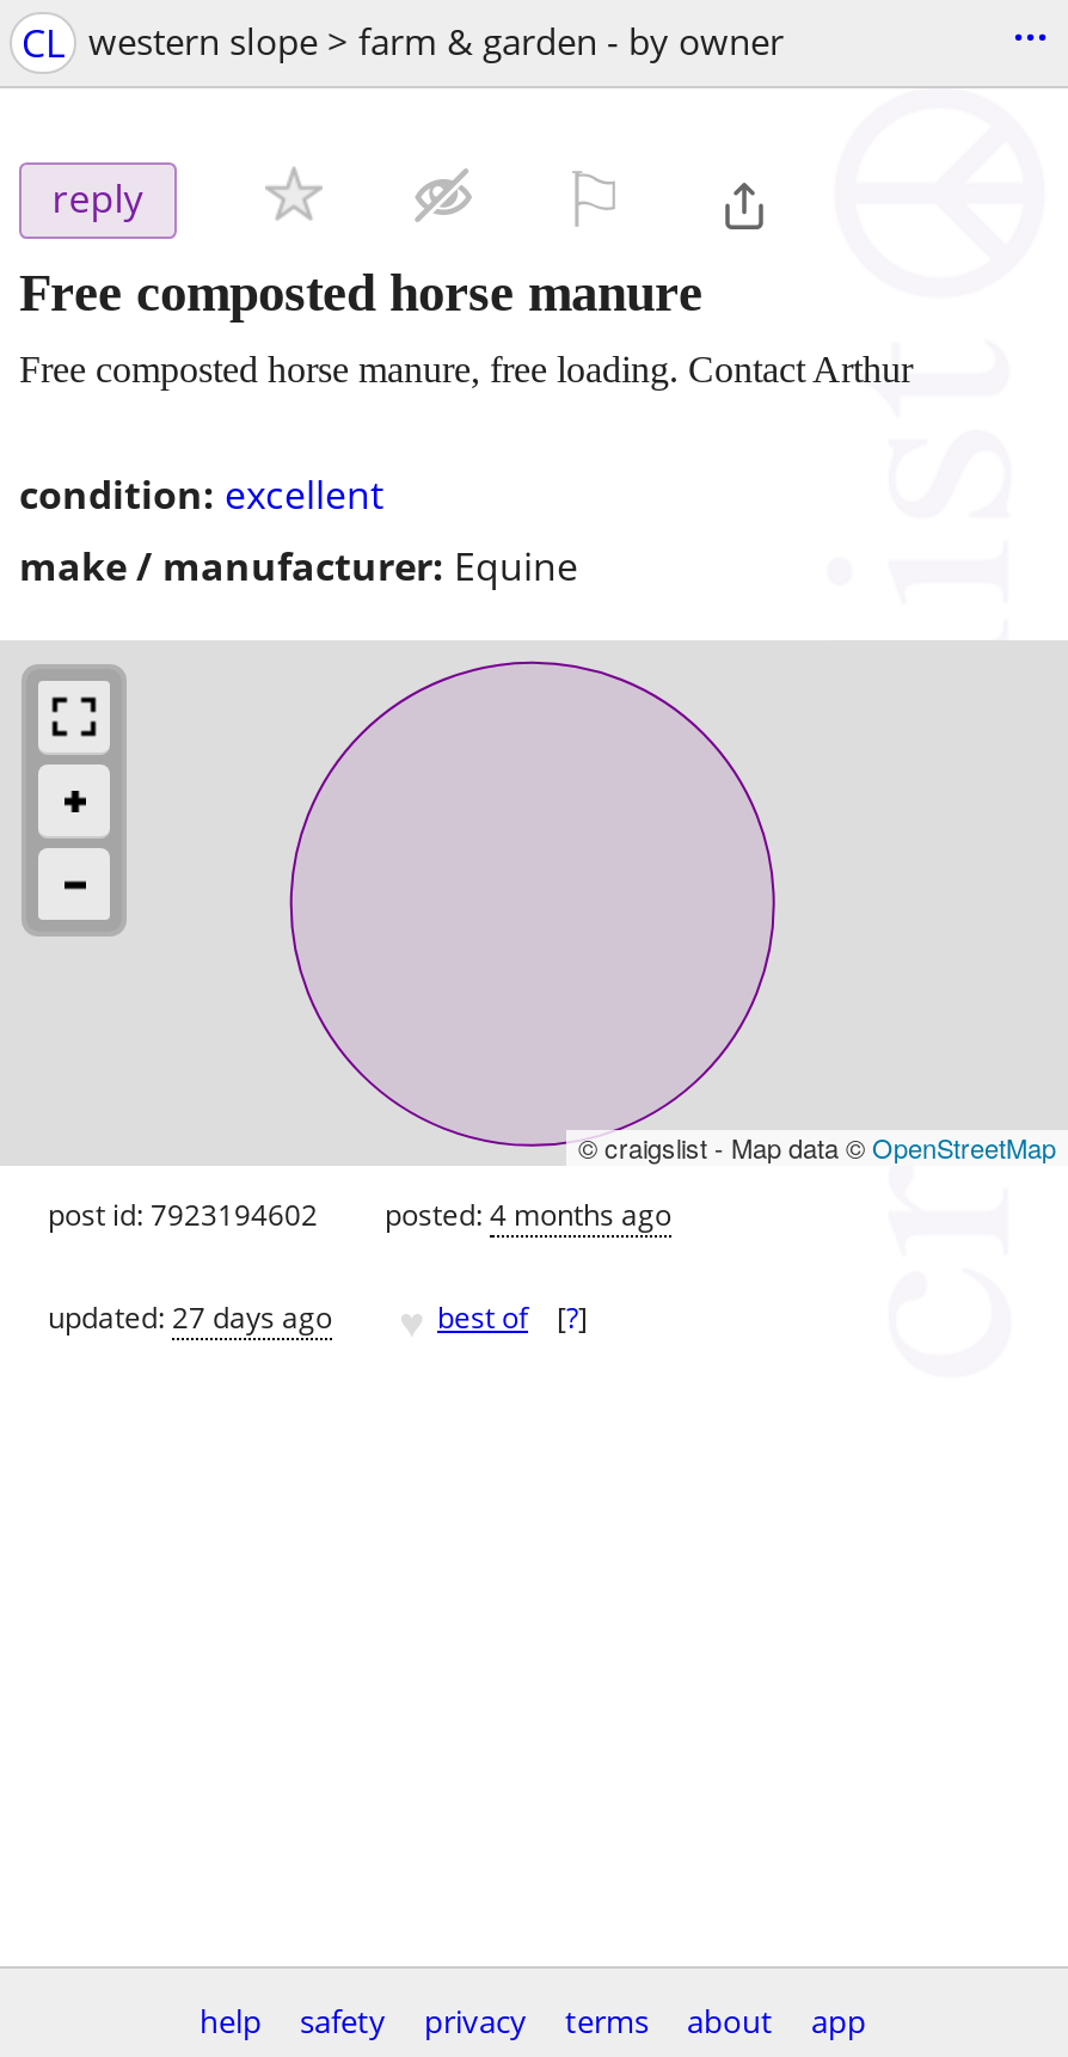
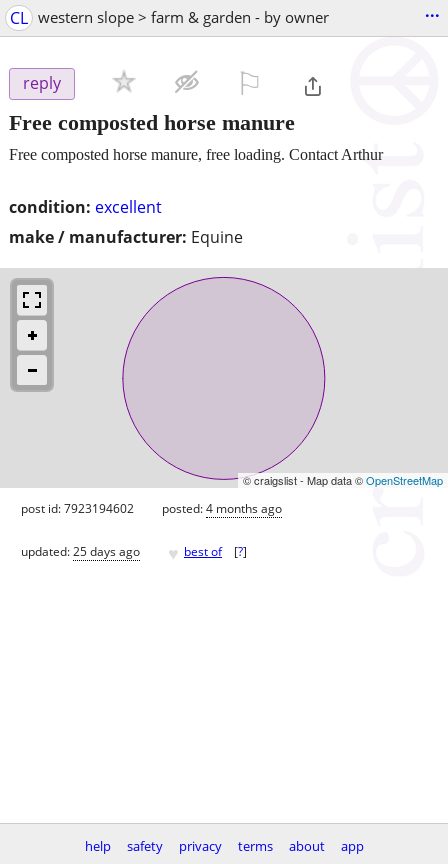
[48,1297,332,1338] updated: 27 days ago -> [21,543,140,560] updated: 25 days ago

